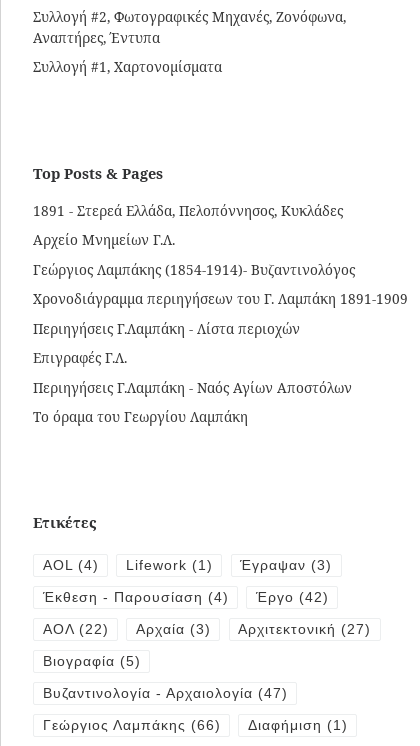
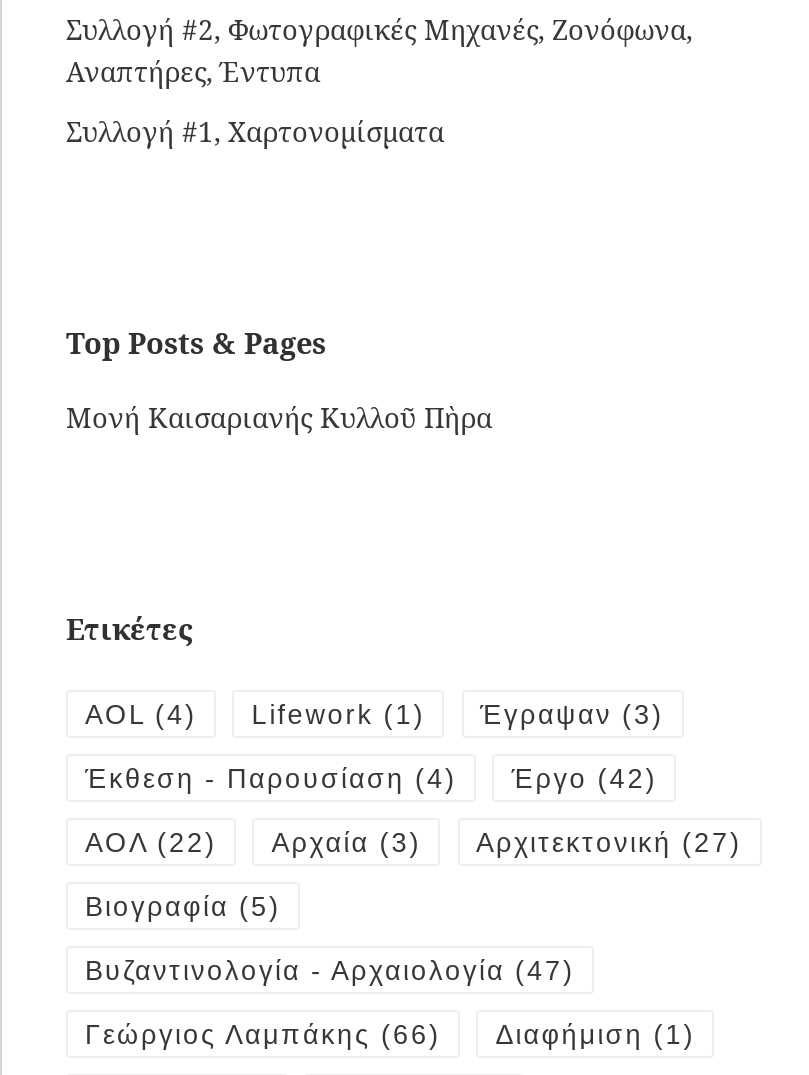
[33,201,408,426] 1891 - Στερεά Ελλάδα, Πελοπόννησος, Κυκλάδες | Αρχείο Μνημείων Γ.Λ. | Γεώργιος Λαμπάκης (1854-1914)- Βυζαντινολόγος | Χρονοδιάγραμμα περιηγήσεων του Γ. Λαμπάκη 1891-1909 | Περιηγήσεις Γ.Λαμπάκη - Λίστα περιοχών | Επιγραφές Γ.Λ. | Περιηγήσεις Γ.Λαμπάκη - Ναός Αγίων Αποστόλων | Το όραμα του Γεωργίου Λαμπάκη -> [66,398,492,436] Μονή Καισαριανής Κυλλοῦ Πὴρα

